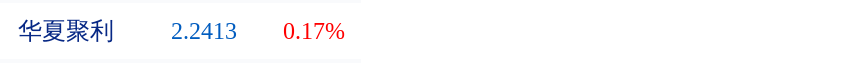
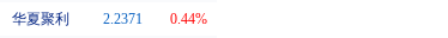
[171,17,237,45] 2.2413 -> [103,11,143,27] 2.2371
[283,17,345,45] 0.17% -> [170,11,207,27] 0.44%

